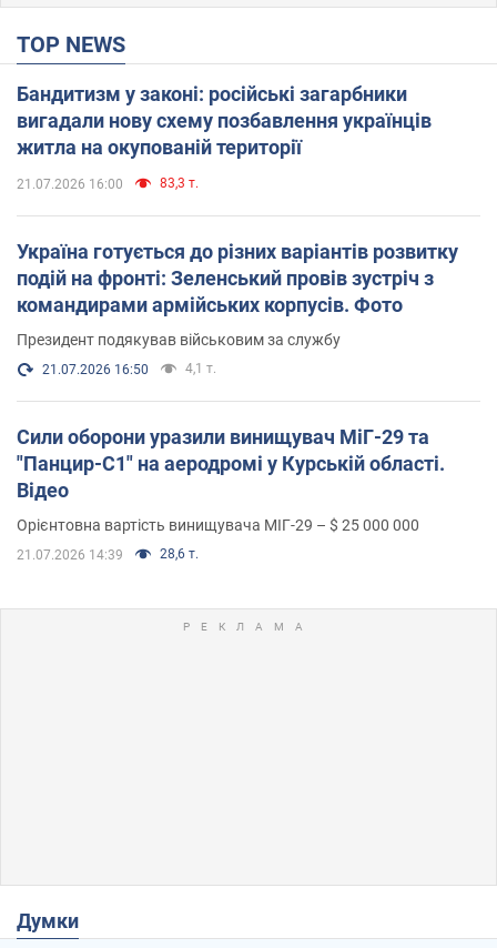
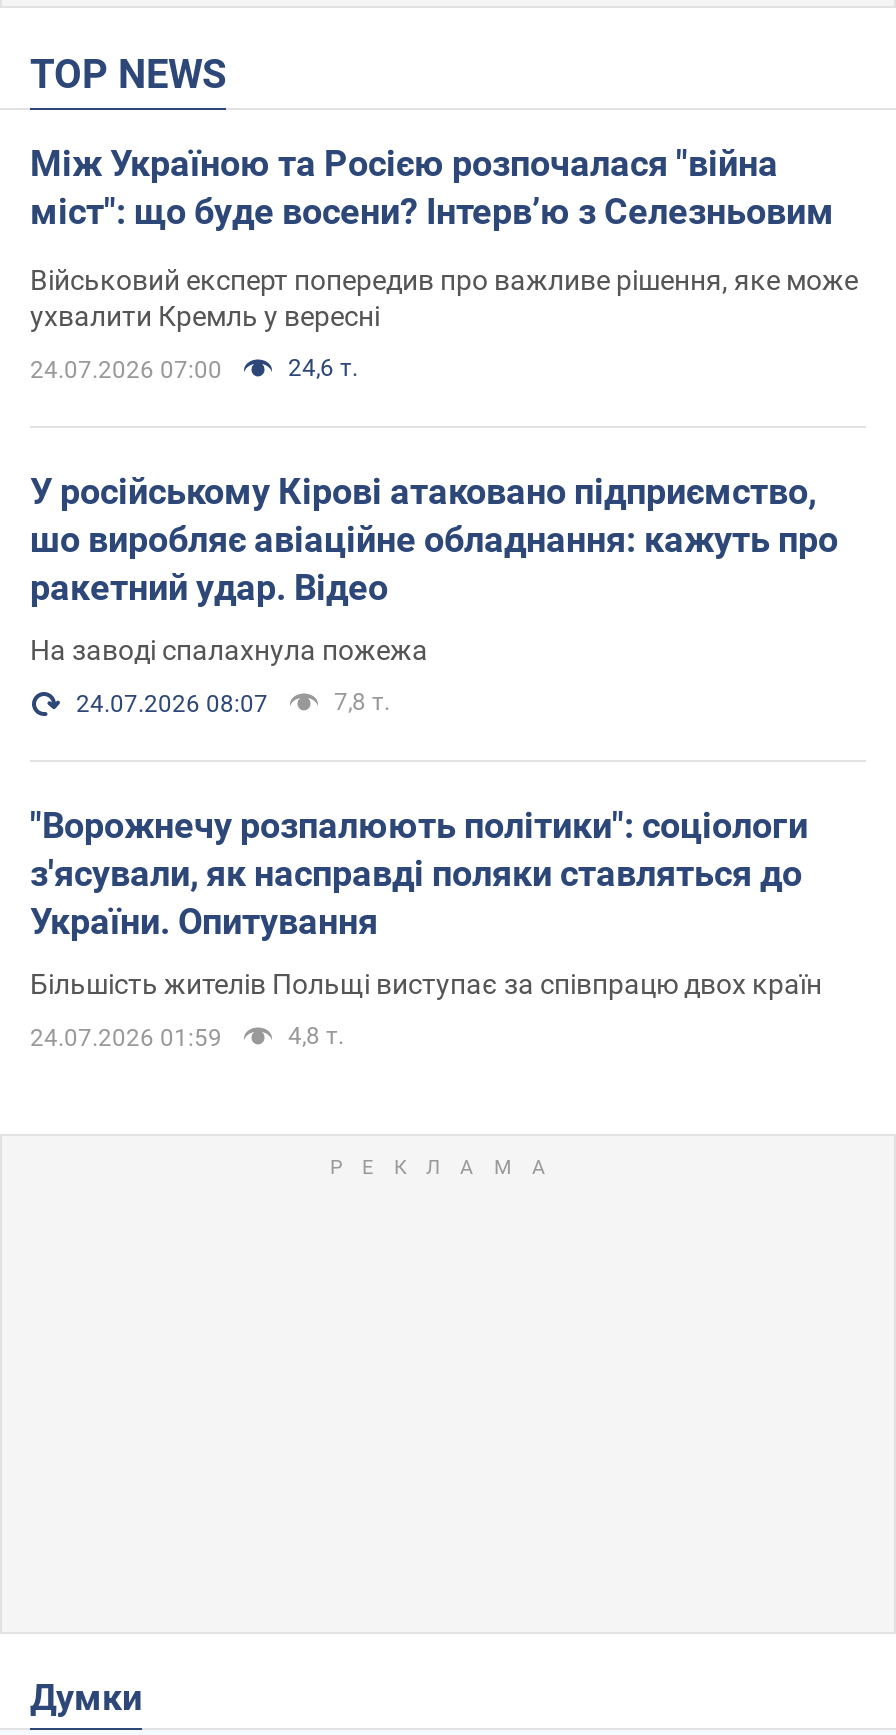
[17,82,458,562] Бандитизм у законі: російські загарбники | вигадали нову схему позбавлення українців | житла на окупованій території | 21.07.2026 16:00 | 83,3 т. | Україна готується до різних варіантів розвитку | подій на фронті: Зеленський провів зустріч з | командирами армійських корпусів. Фото | Президент подякував військовим за службу | 21.07.2026 16:50 | 4,1 т. | Сили оборони уразили винищувач МіГ-29 та | "Панцир-С1" на аеродромі у Курській області. | Відео | Орієнтовна вартість винищувача МІГ-29 – $ 25 000 000 | 21.07.2026 14:39 | 28,6 т. -> [30,141,858,1051] Між Україною та Росією розпочалася "війна | міст": що буде восени? Інтерв’ю з Селезньовим | Військовий експерт попередив про важливе рішення, яке може | ухвалити Кремль у вересні | 24.07.2026 07:00 | 24,6 т. | У російському Кірові атаковано підприємство, | шо виробляє авіаційне обладнання: кажуть про | ракетний удар. Відео | На заводі спалахнула пожежа | 24.07.2026 08:07 | 7,8 т. | "Ворожнечу розпалюють політики": соціологи | з'ясували, як насправді поляки ставляться до | України. Опитування | Більшість жителів Польщі виступає за співпрацю двох країн | 24.07.2026 01:59 | 4,8 т.

